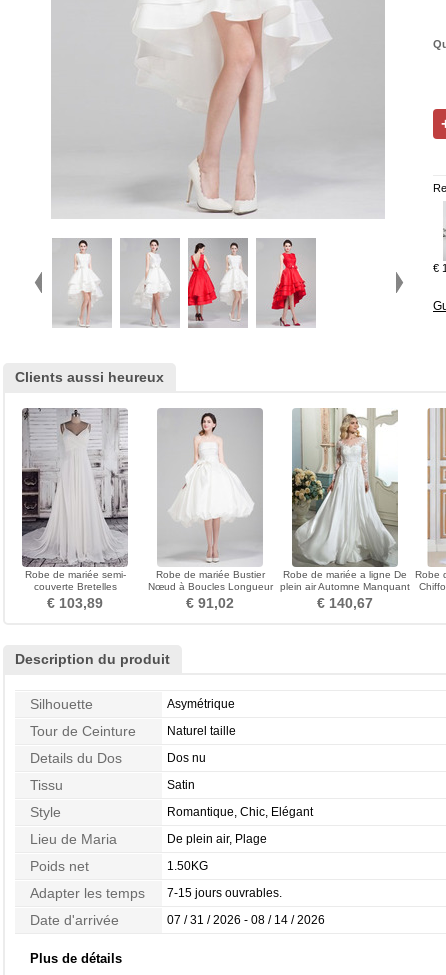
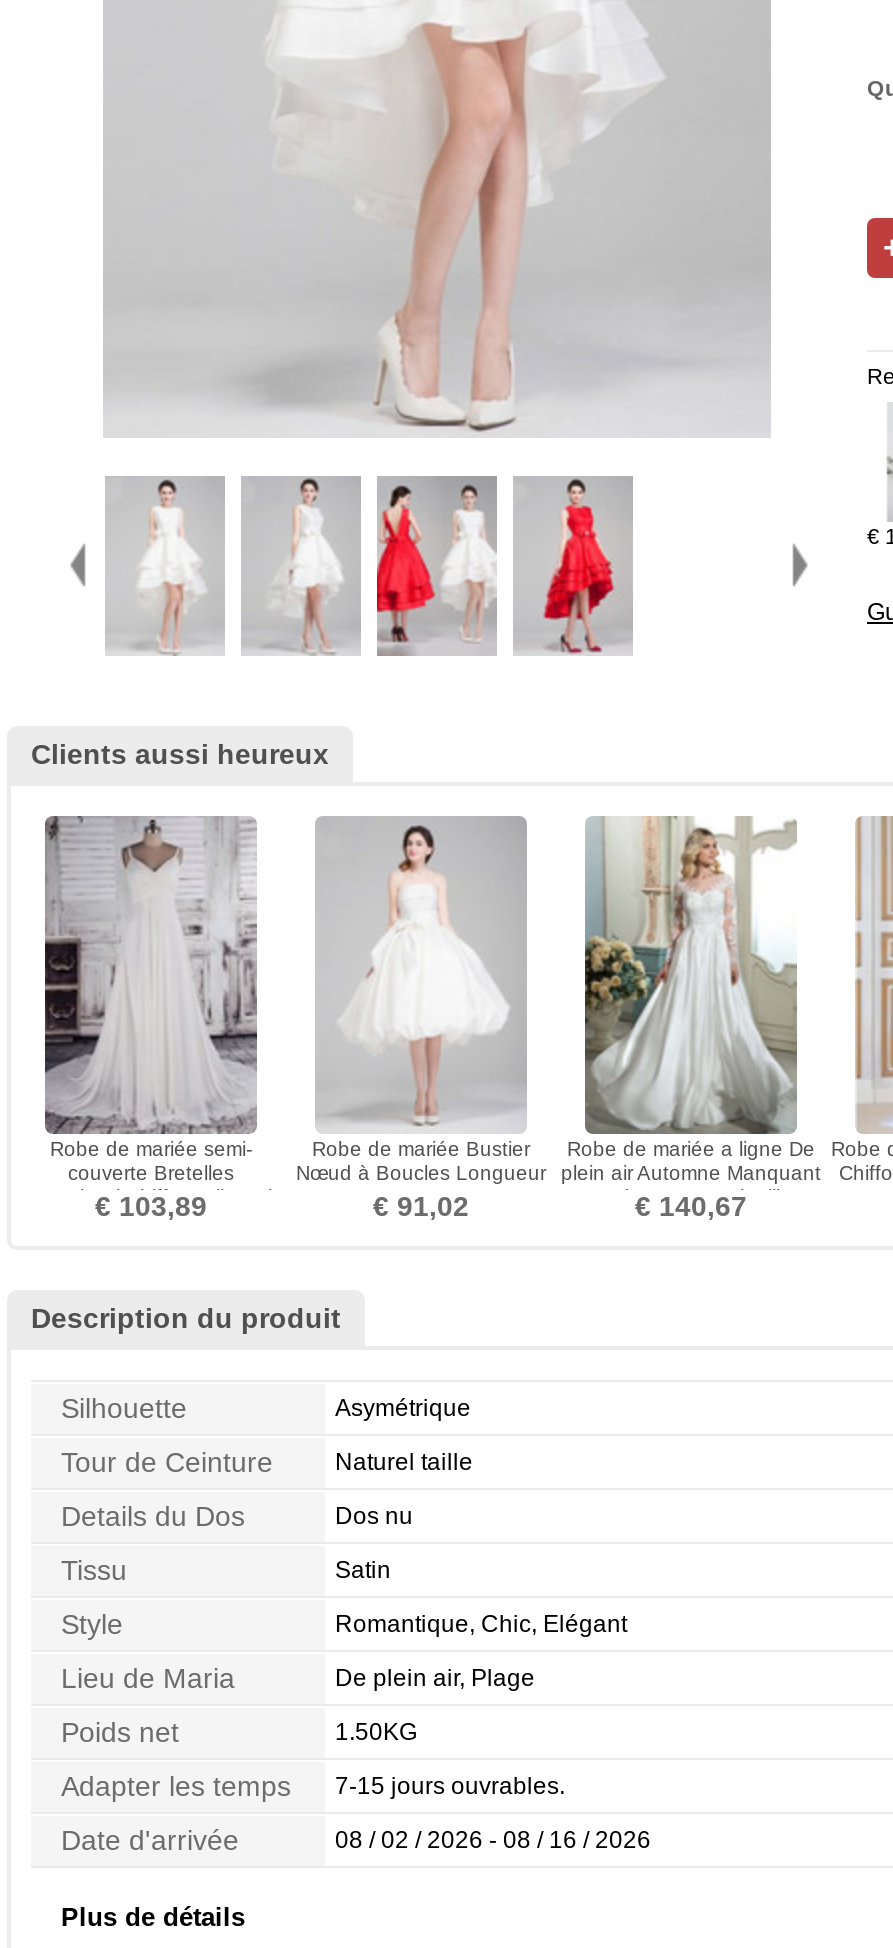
[167,913,325,927] 07 / 31 / 2026 - 08 / 14 / 2026 -> [335,1826,651,1854] 08 / 02 / 2026 - 08 / 16 / 2026

